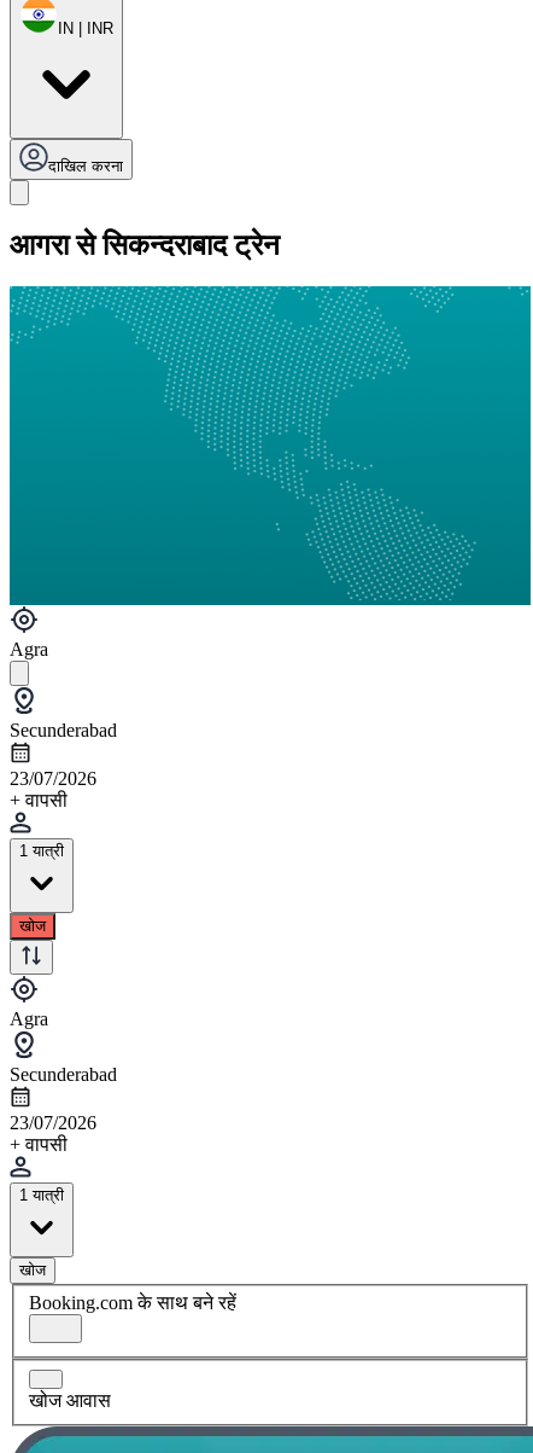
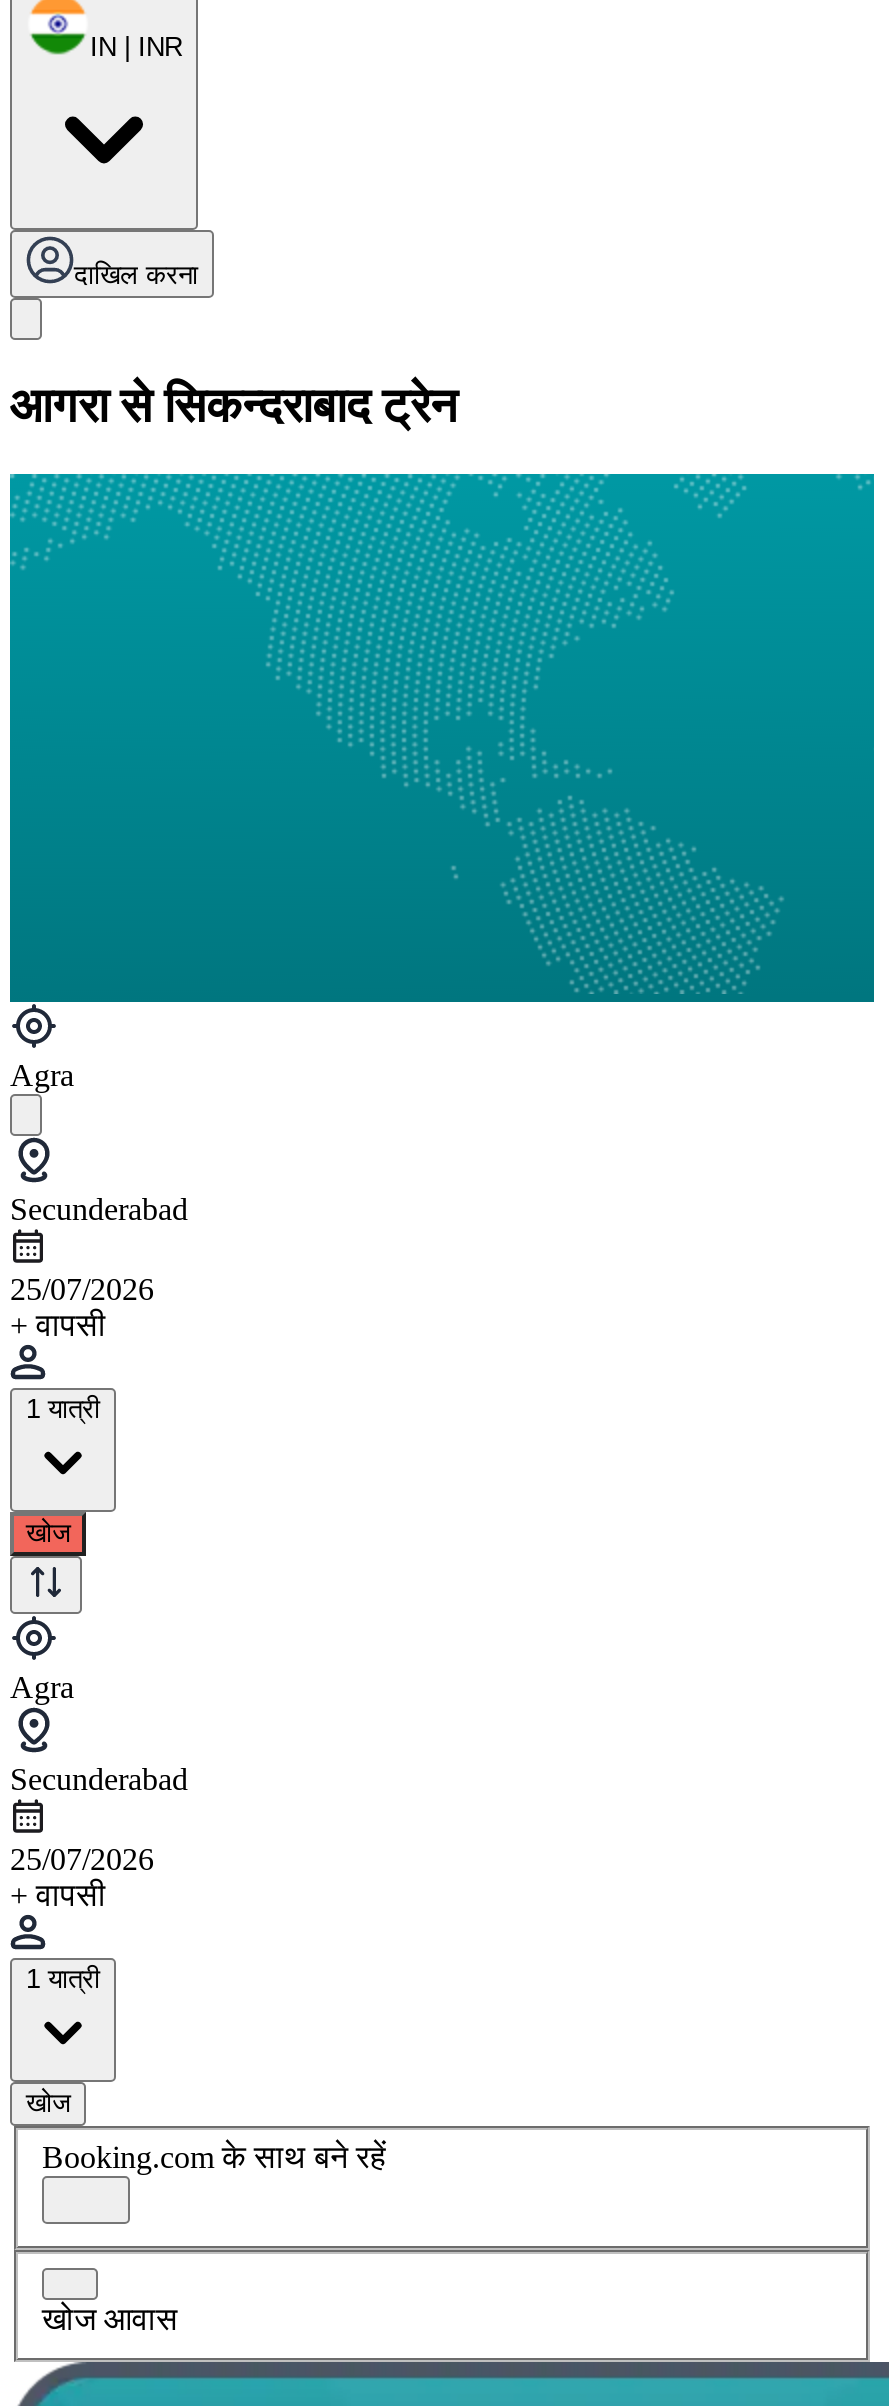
[10,768,96,788] 23/07/2026 -> [10,1272,154,1306] 25/07/2026
[10,1112,96,1133] 23/07/2026 -> [10,1842,154,1876] 25/07/2026

